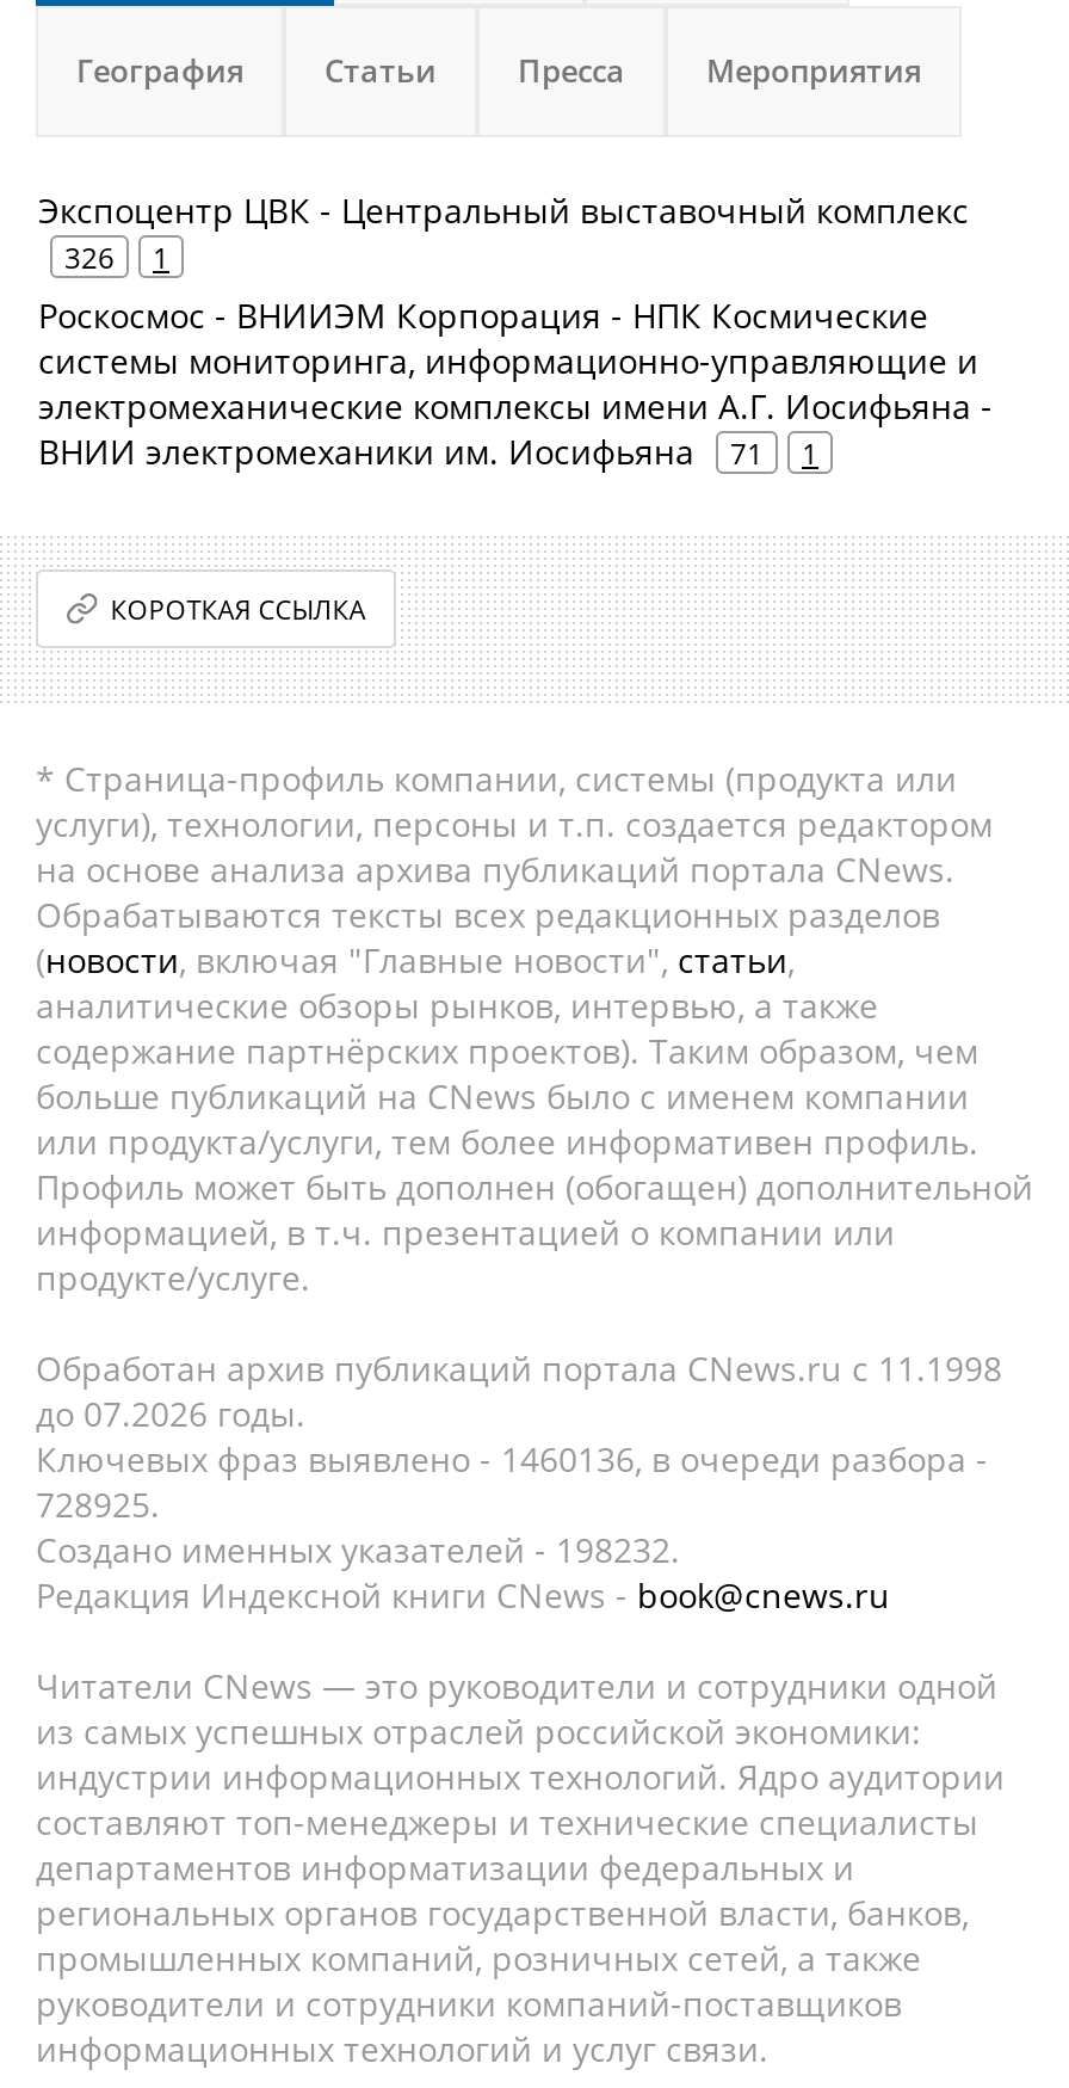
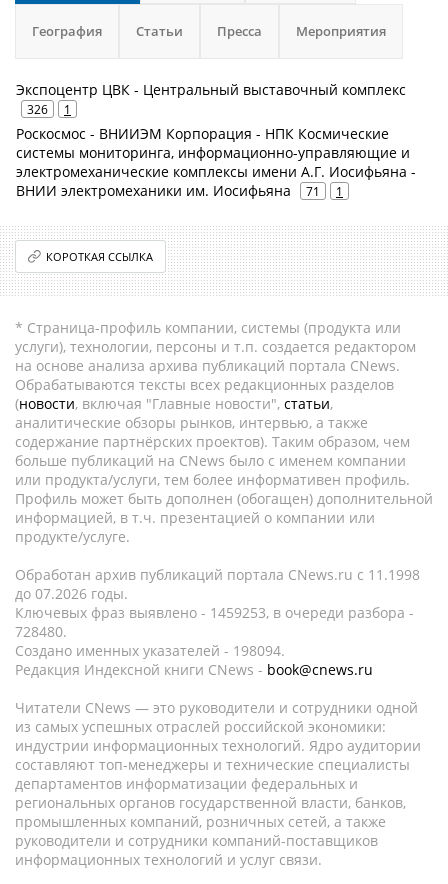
[36,1436,988,1482] Ключевых фраз выявлено - 1460136, в очереди разбора - -> [15,603,414,622] Ключевых фраз выявлено - 1459253, в очереди разбора -
[36,1482,160,1527] 728925. -> [15,622,67,641] 728480.
[36,1527,680,1572] Создано именных указателей - 198232. -> [15,641,285,660] Создано именных указателей - 198094.

